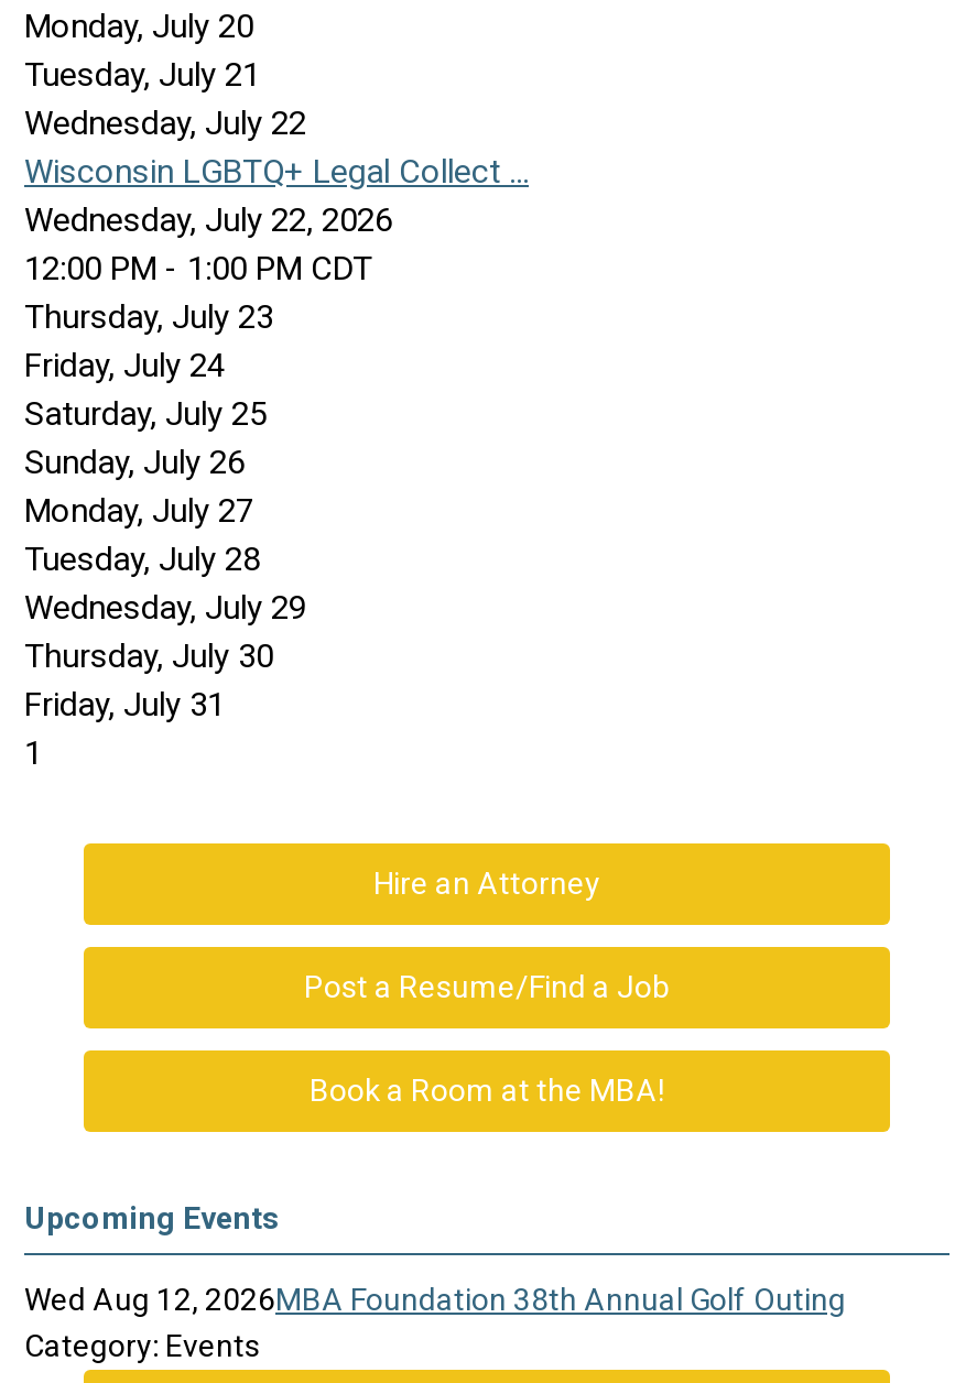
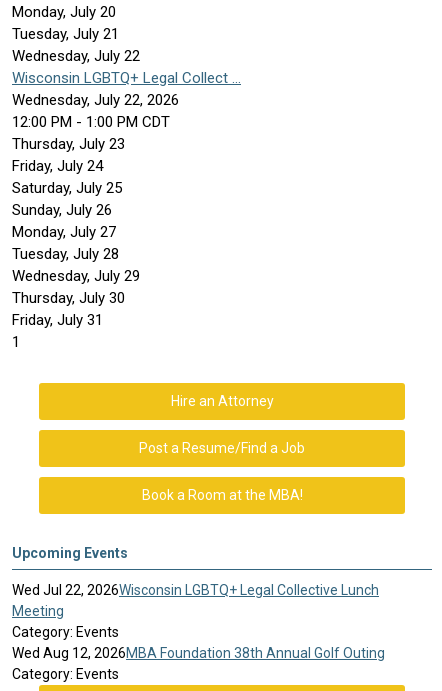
none -> [12,582,379,640] Wed Jul 22, 2026Wisconsin LGBTQ+ Legal Collective Lunch | Meeting | Category: Events

